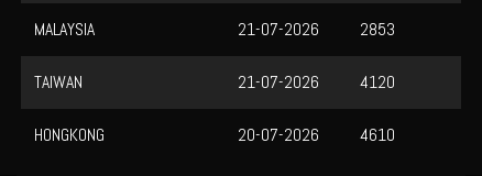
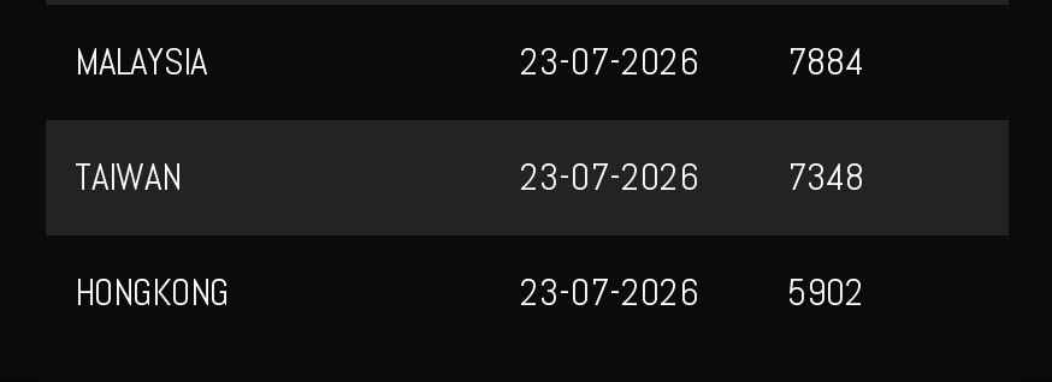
[238,18,319,40] 21-07-2026 -> [520,38,698,86] 23-07-2026
[360,19,395,41] 2853 -> [787,39,864,87] 7884
[238,71,319,93] 21-07-2026 -> [520,153,698,201] 23-07-2026
[360,72,395,94] 4120 -> [787,154,864,202] 7348
[238,124,319,146] 20-07-2026 -> [520,268,698,316] 23-07-2026
[360,125,395,147] 4610 -> [787,270,864,318] 5902

